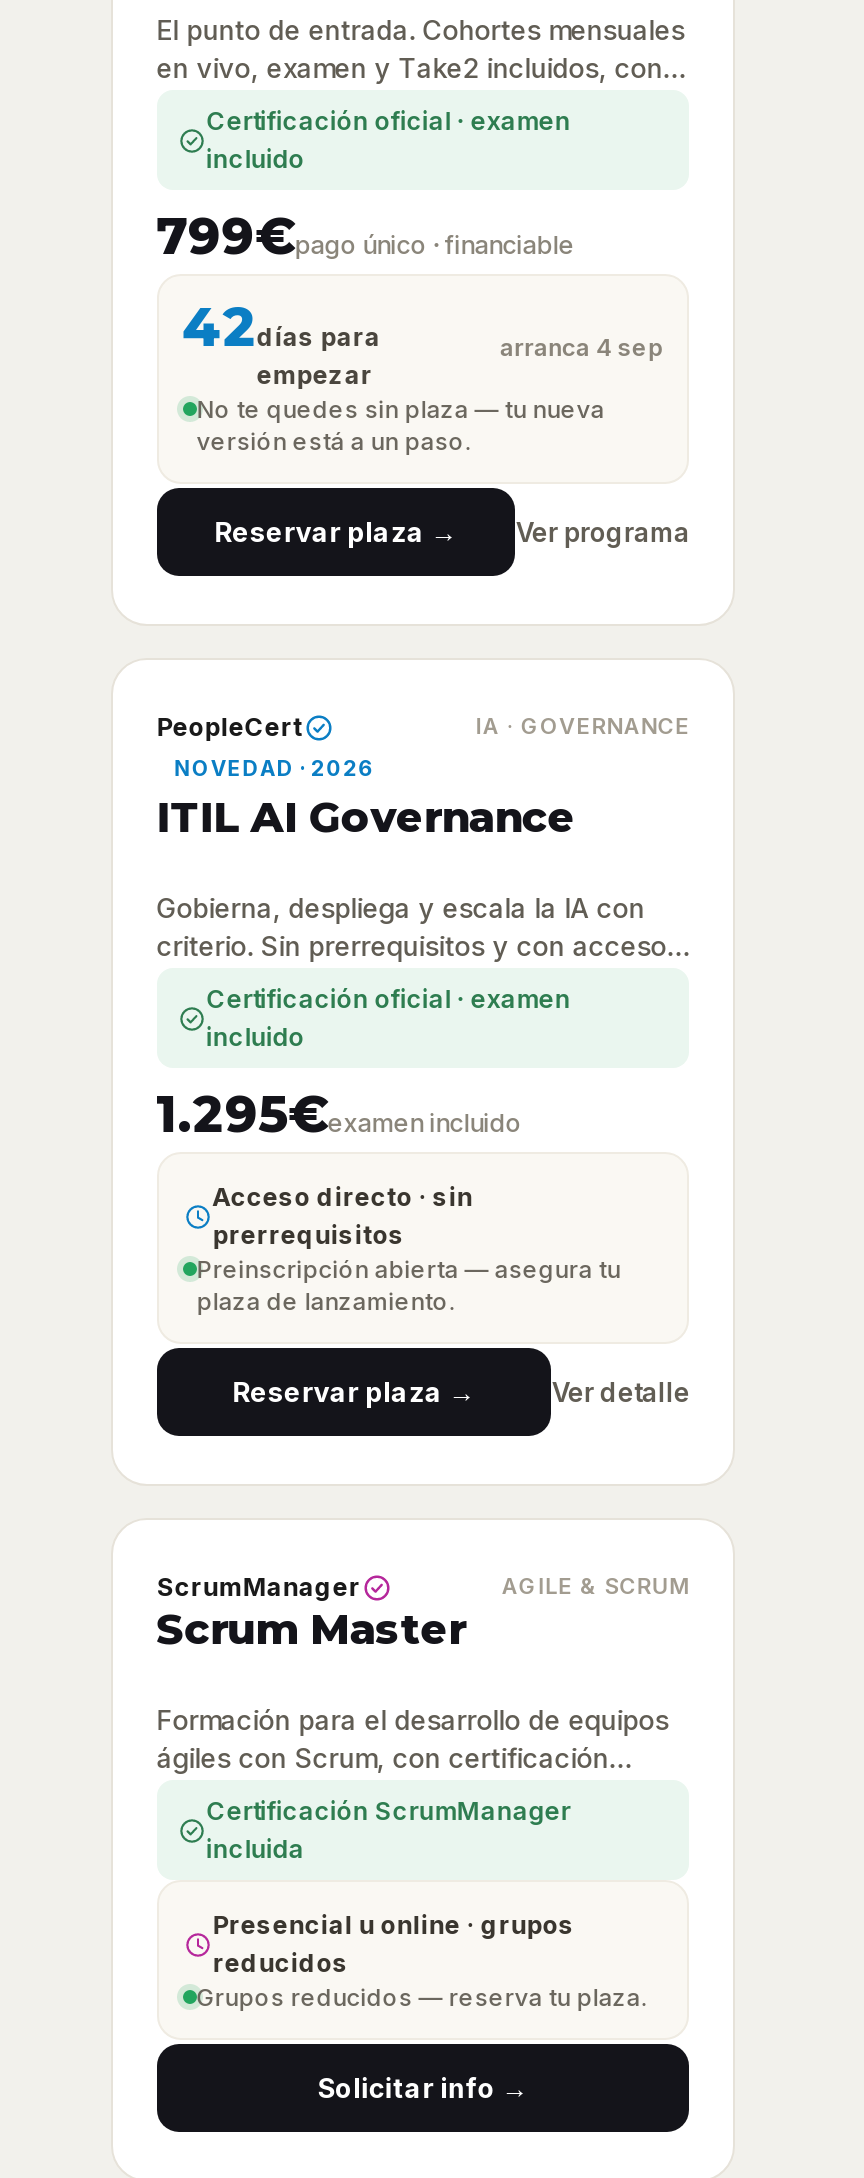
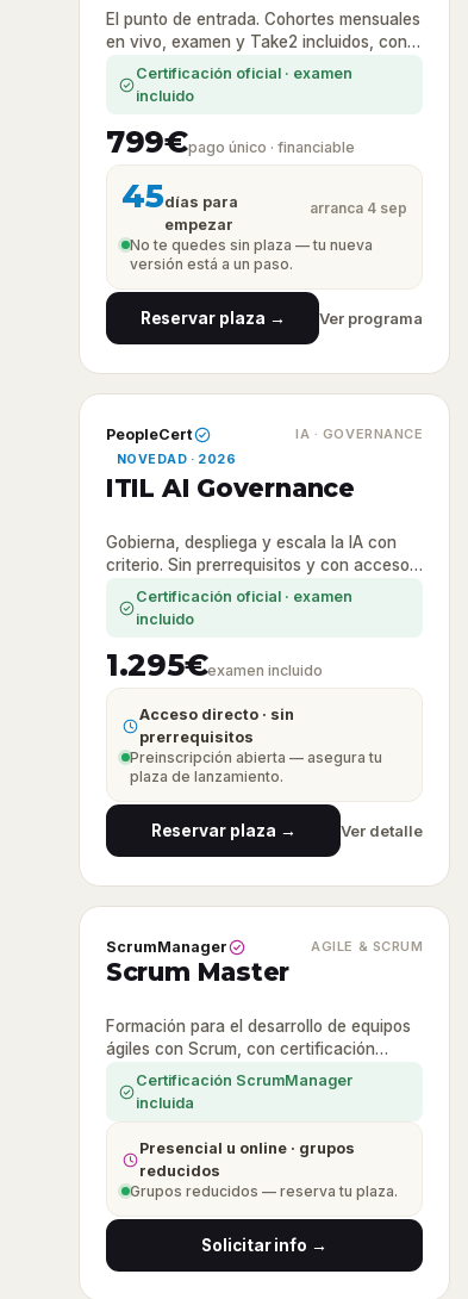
[183,294,381,360] 42días para -> [121,176,238,216] 45días para

